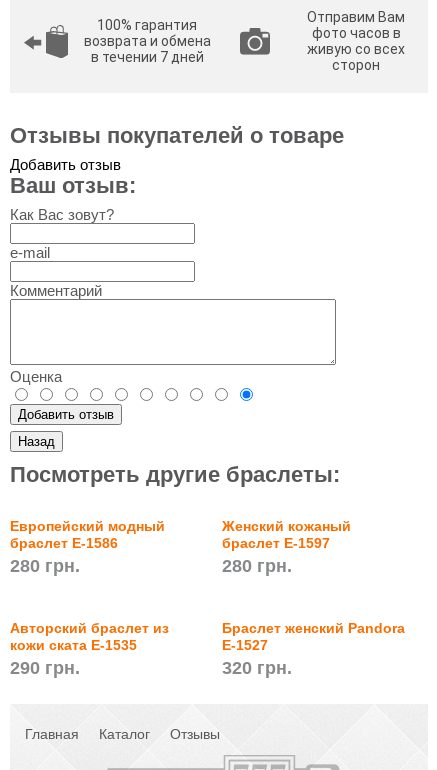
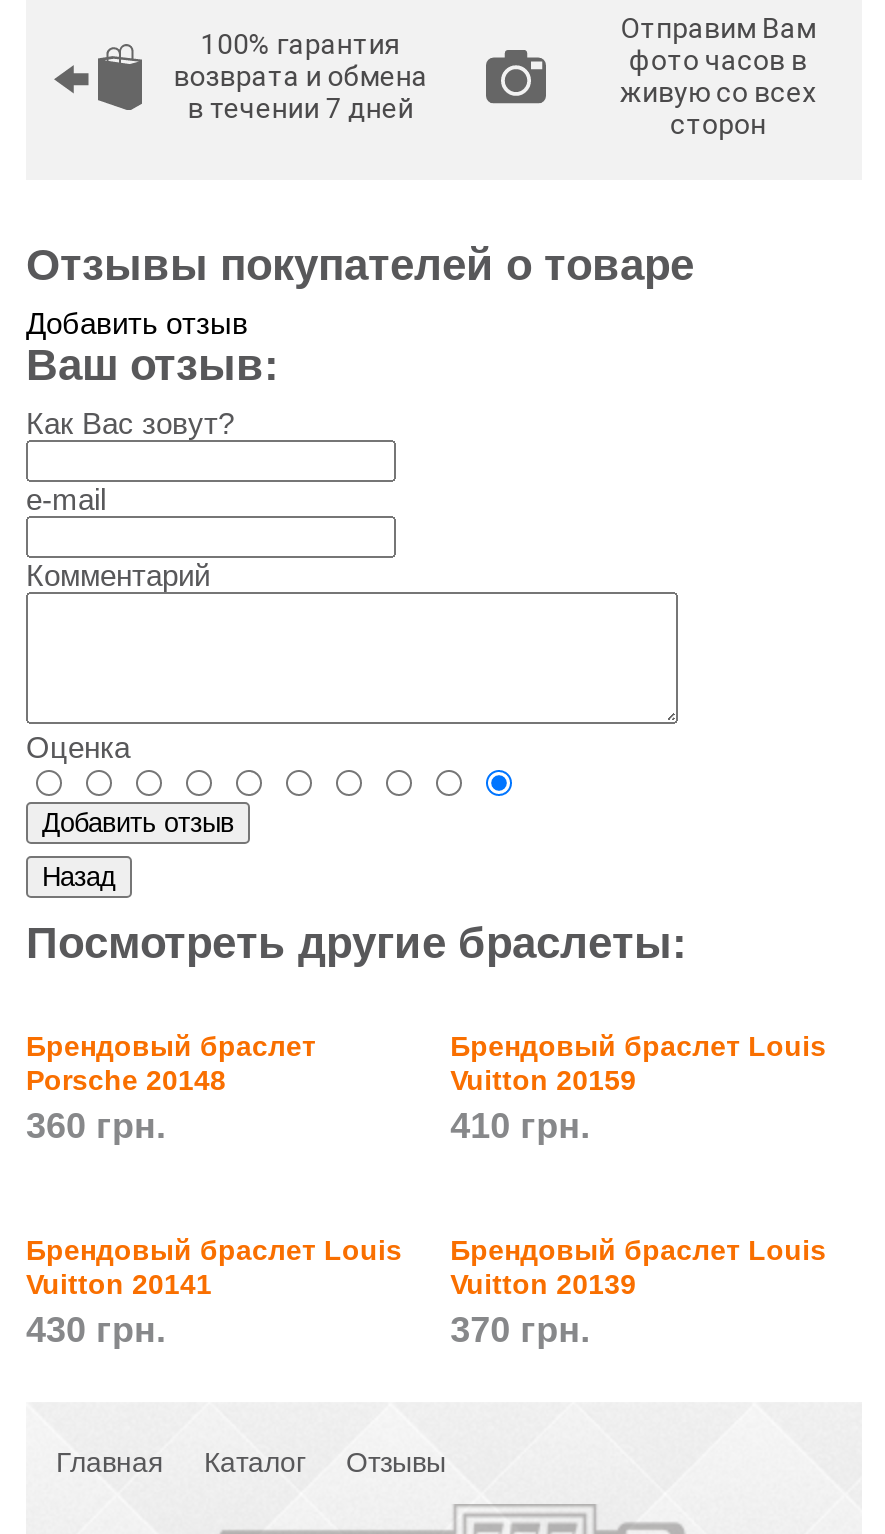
[10,518,165,576] Европейский модный | браслет E-1586 | 280 грн. -> [26,1030,316,1146] Брендовый браслет | Porsche 20148 | 360 грн.
[222,518,351,576] Женский кожаный | браслет E-1597 | 280 грн. -> [450,1030,826,1146] Брендовый браслет Louis | Vuitton 20159 | 410 грн.
[10,620,169,678] Авторский браслет из | кожи ската E-1535 | 290 грн. -> [26,1234,402,1350] Брендовый браслет Louis | Vuitton 20141 | 430 грн.
[222,620,405,678] Браслет женский Pandora | E-1527 | 320 грн. -> [450,1234,826,1350] Брендовый браслет Louis | Vuitton 20139 | 370 грн.

